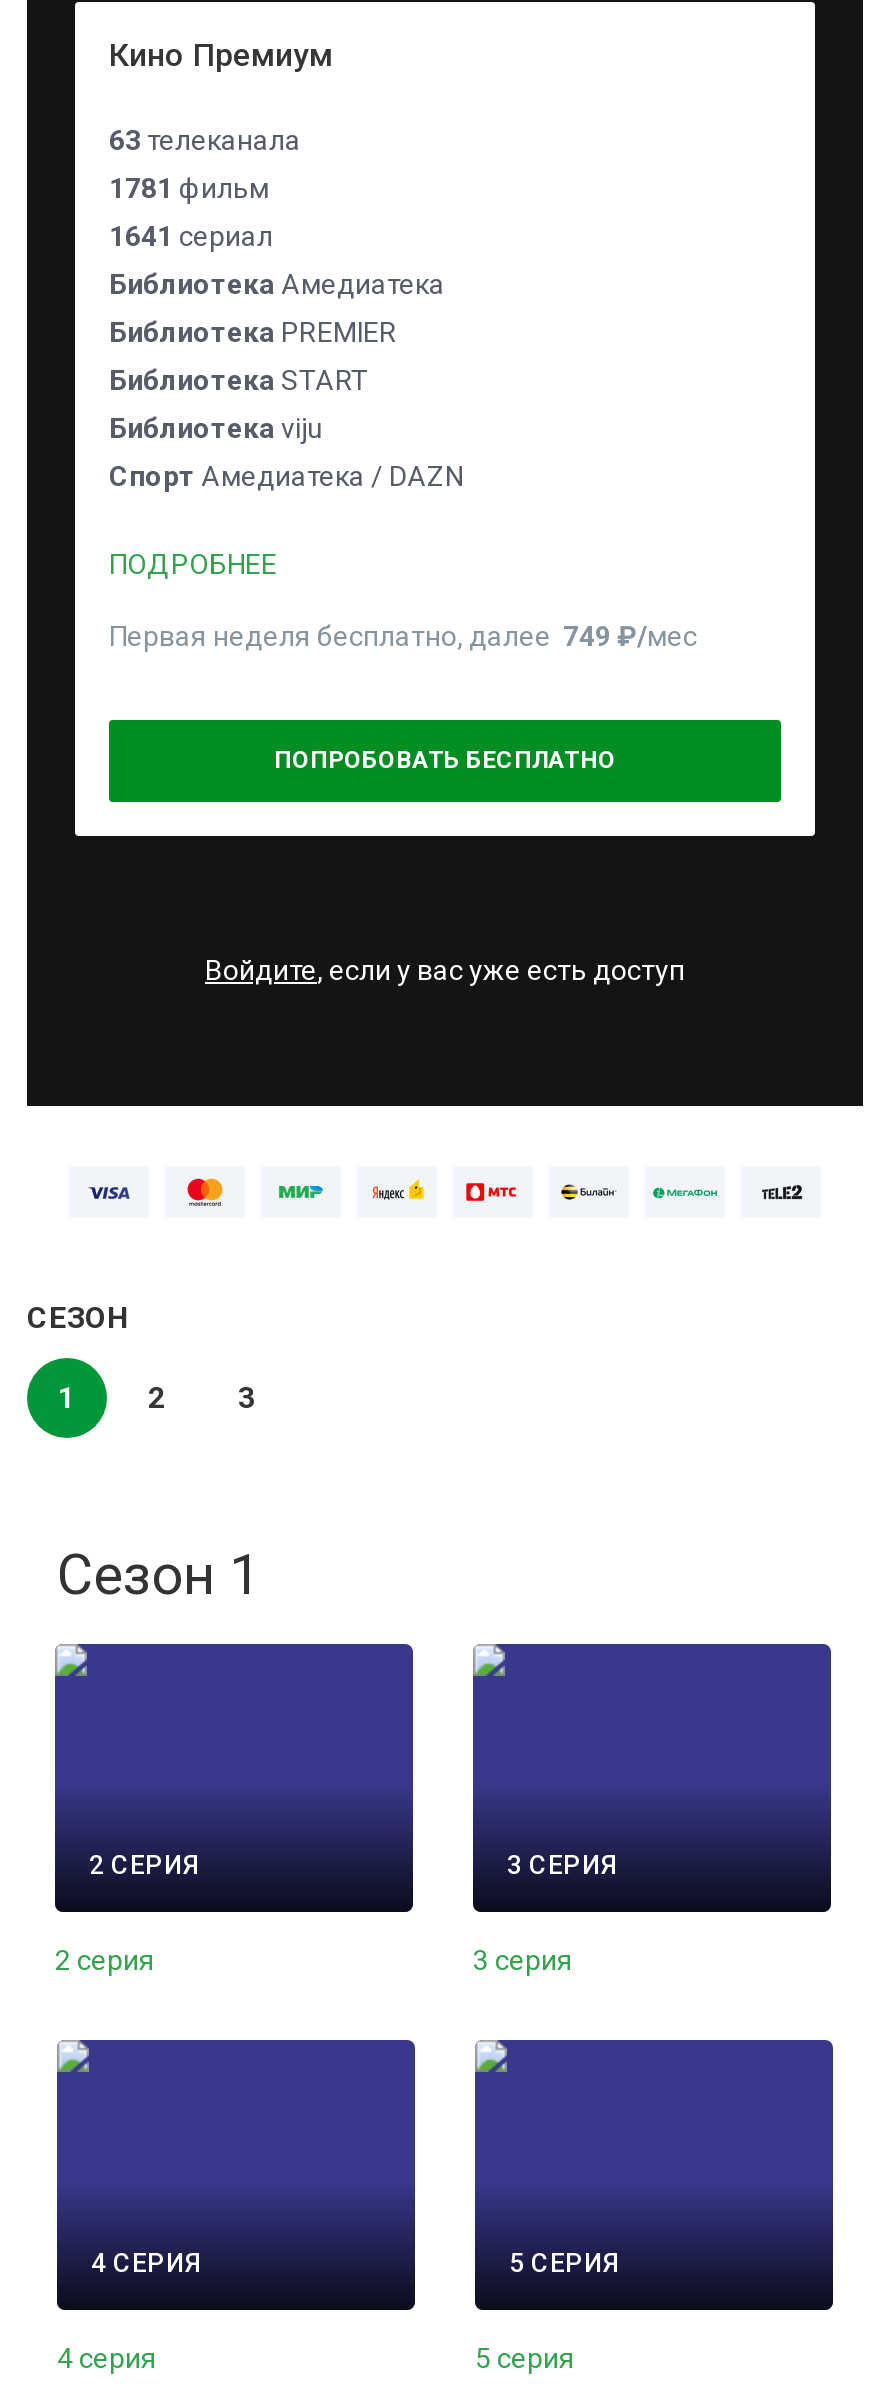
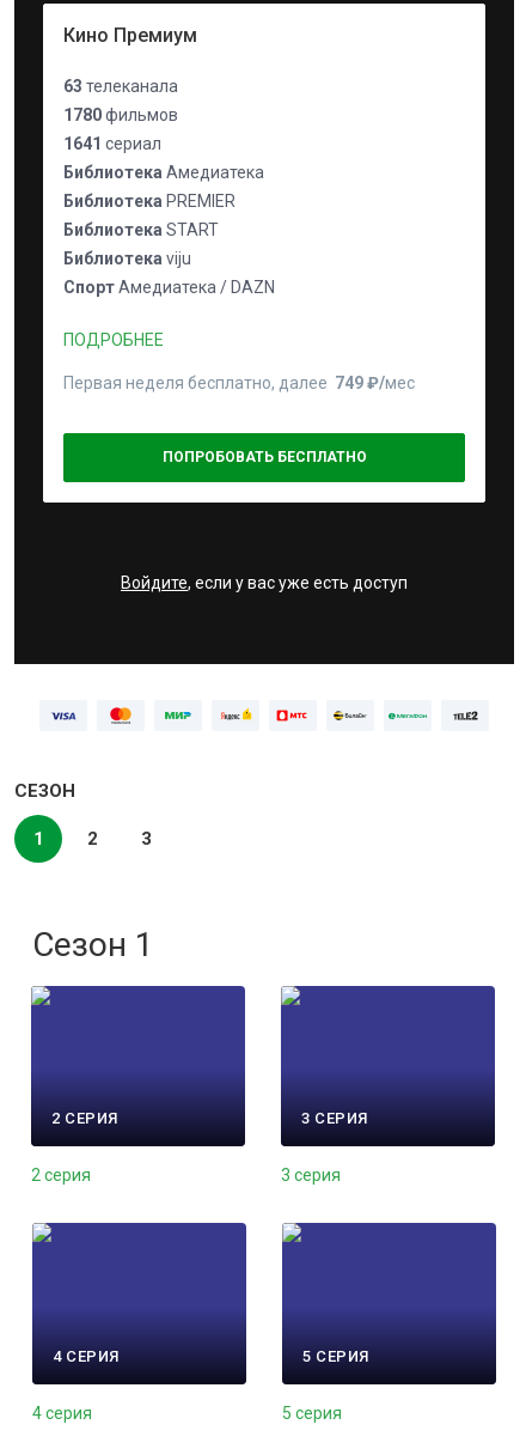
[109,172,269,204] 1781 фильм -> [63,105,178,124] 1780 фильмов

